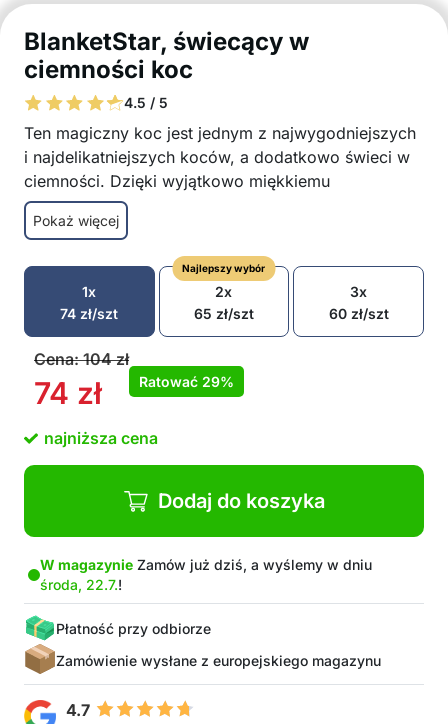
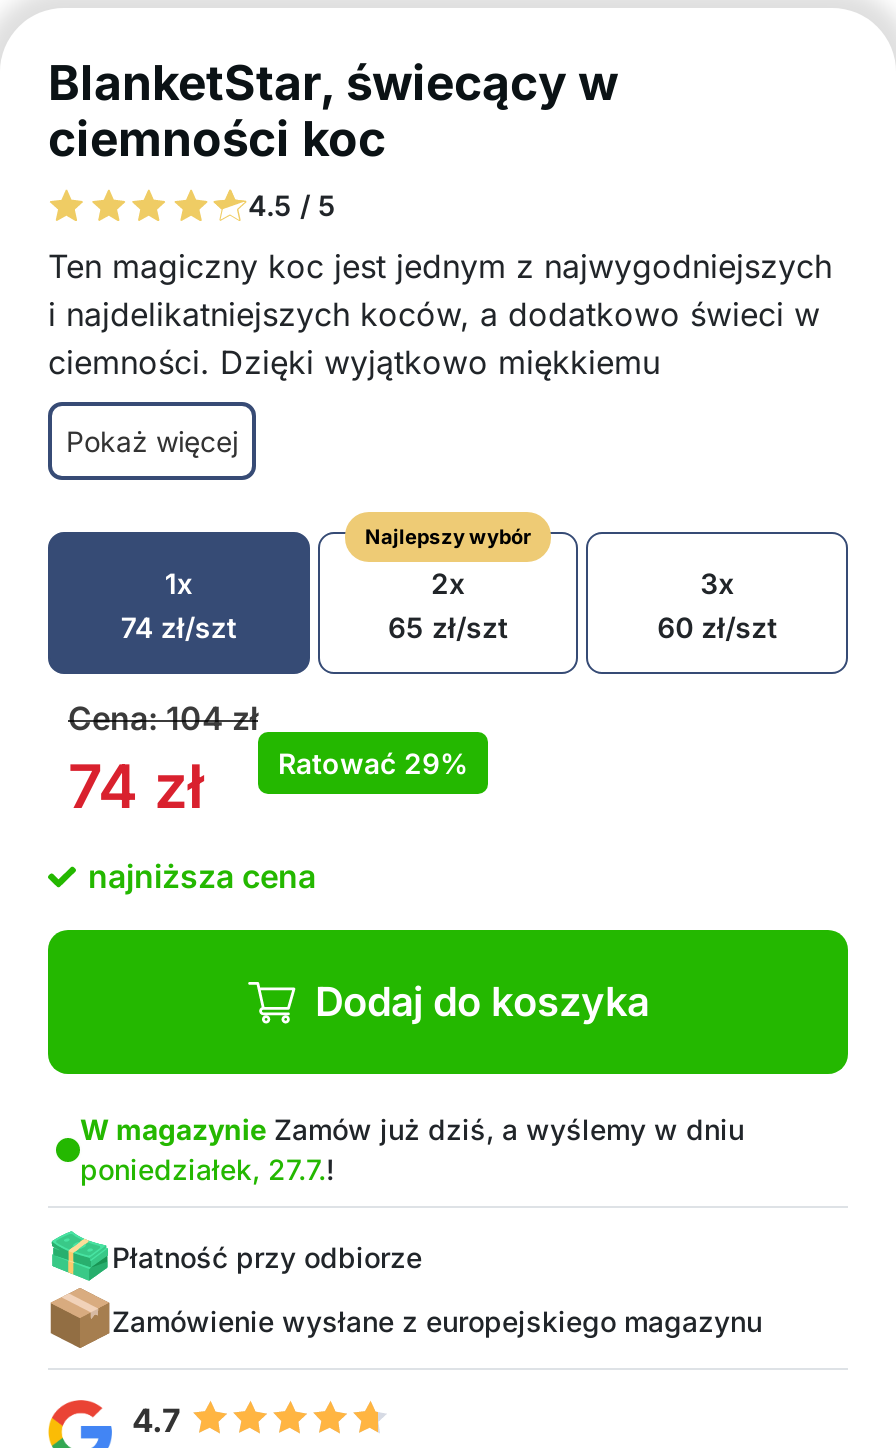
[40,576,122,593] środa, 22.7.! -> [80,1152,334,1186] poniedziałek, 27.7.!

